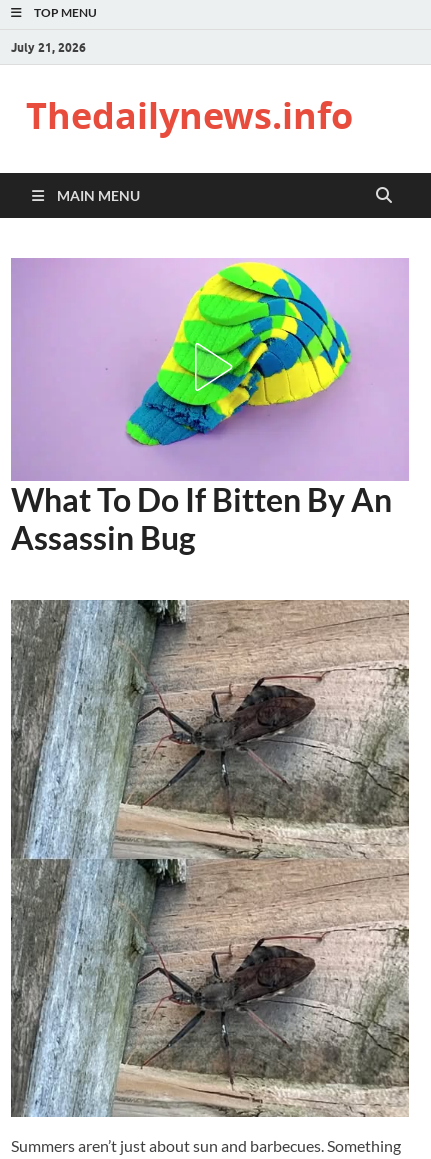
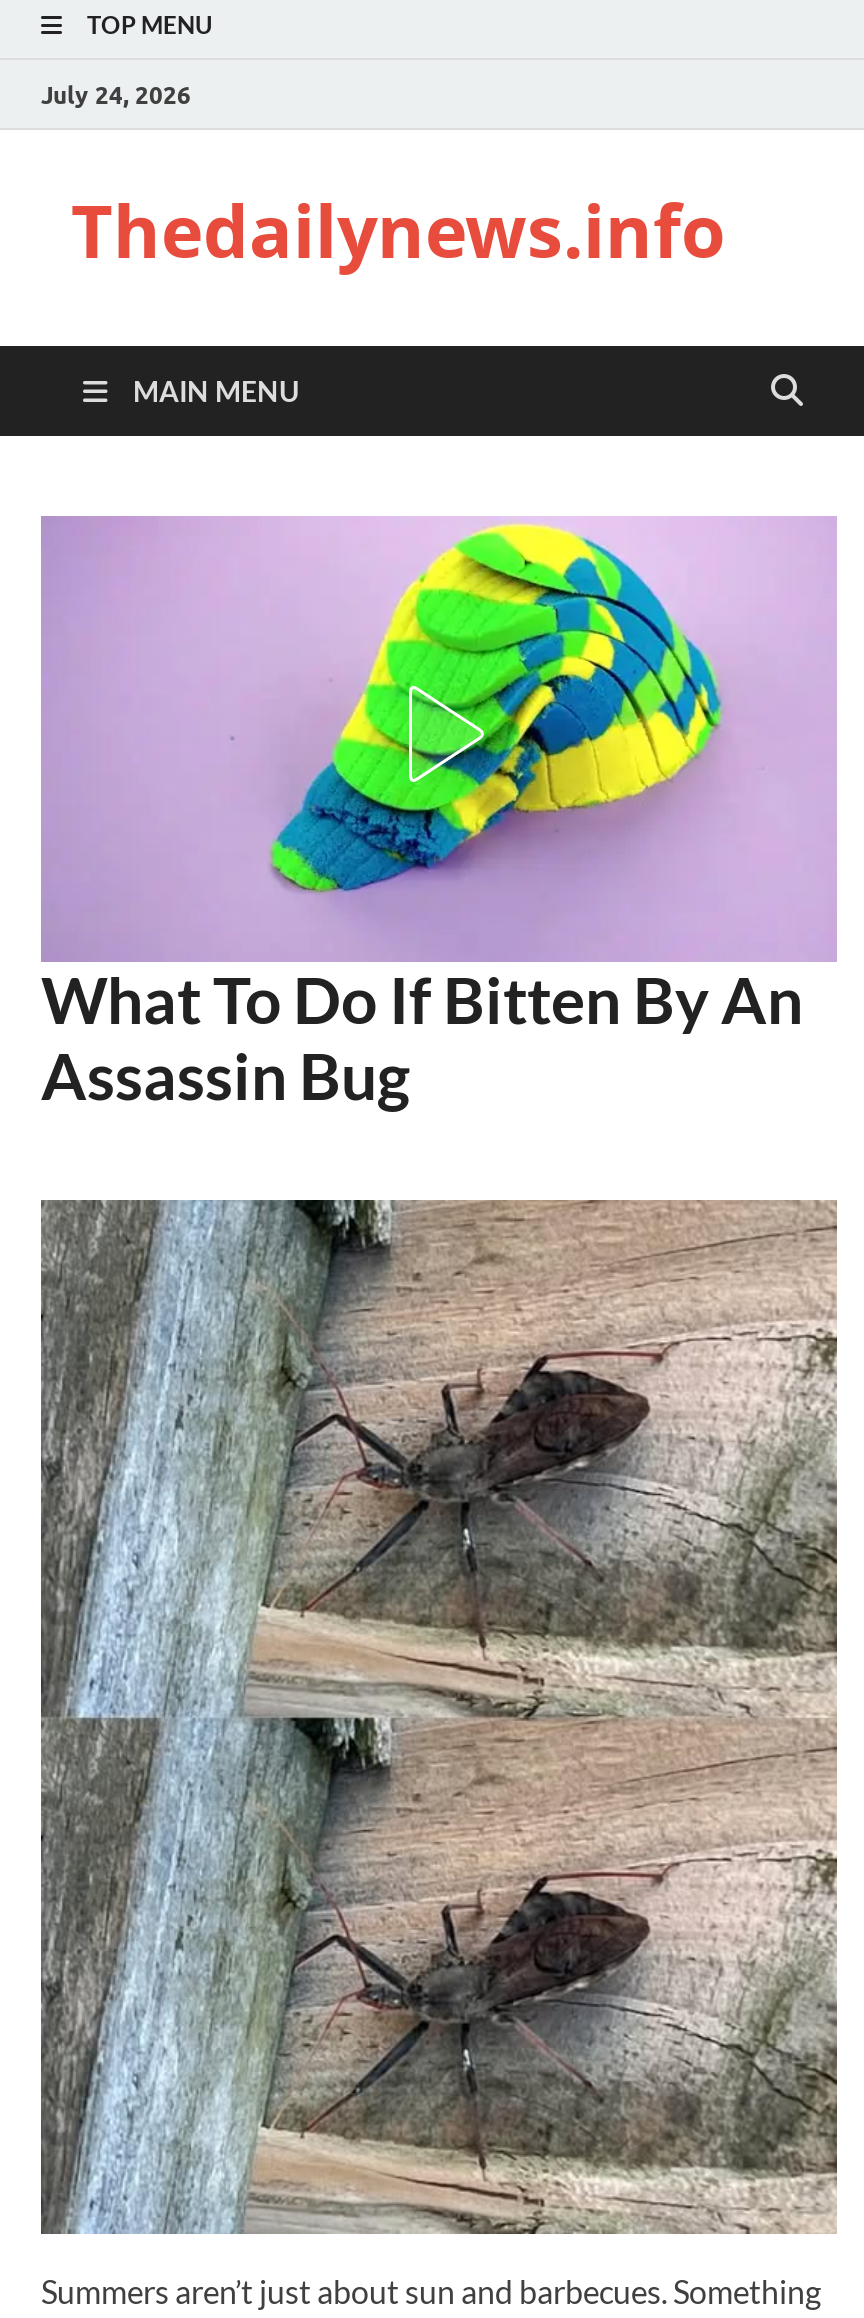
[11,39,86,54] July 21, 2026 -> [41,79,191,109] July 24, 2026

